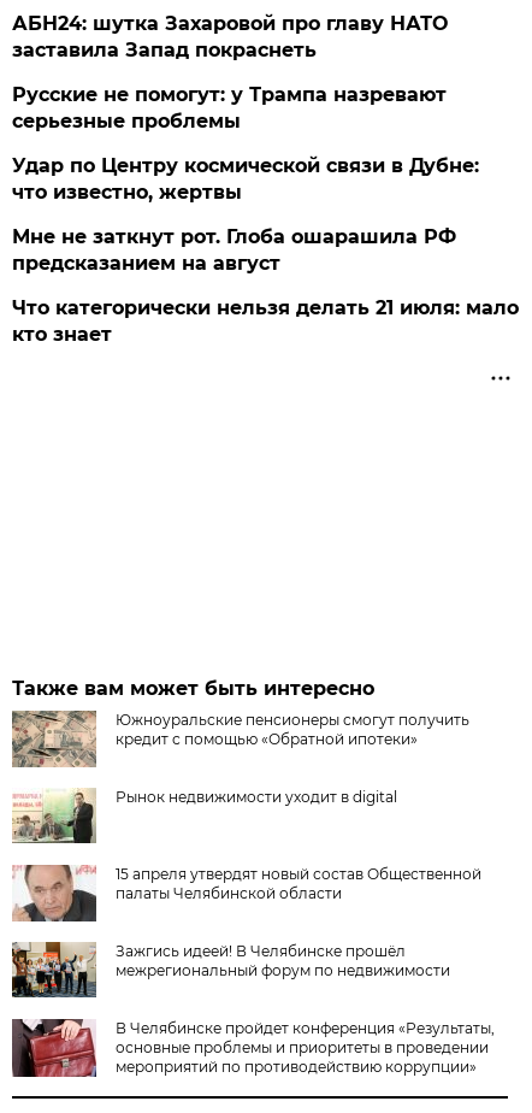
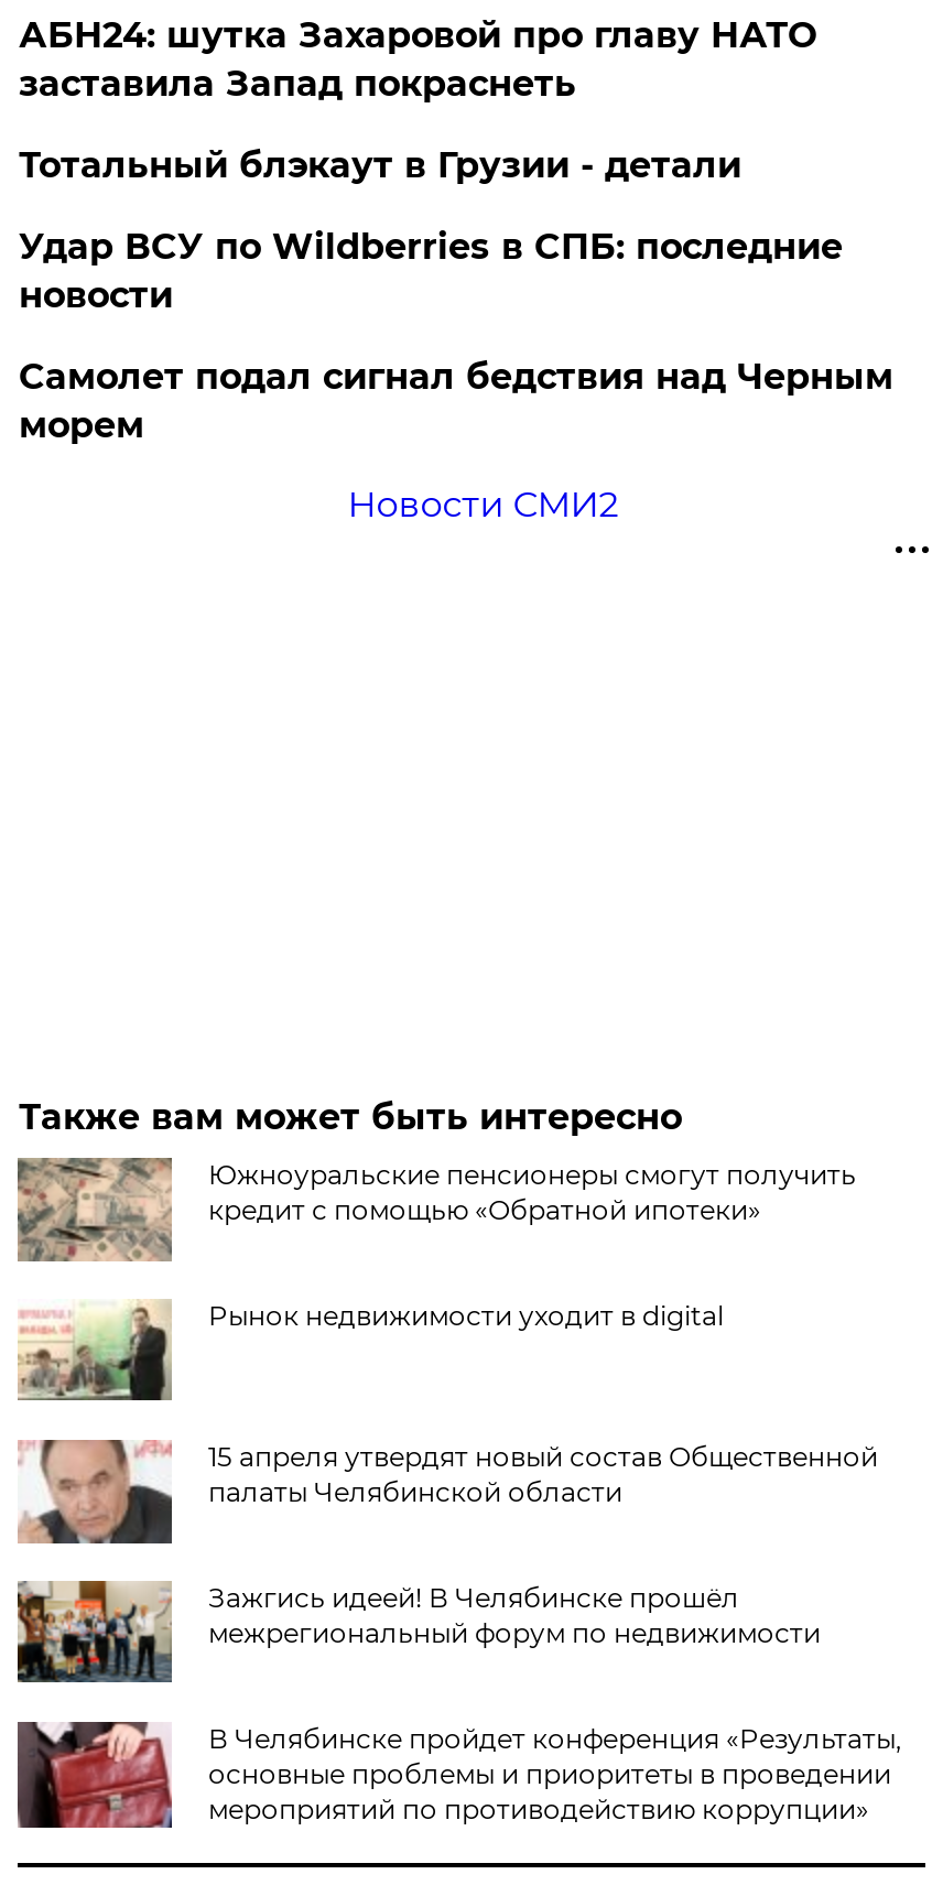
[13,83,447,132] Русские не помогут: у Трампа назревают | серьезные проблемы -> [19,143,741,185] Тотальный блэкаут в Грузии - детали
[13,154,480,203] Удар по Центру космической связи в Дубне: | что известно, жертвы -> [19,225,843,315] Удар ВСУ по Wildberries в СПБ: последние | новости
[13,225,457,274] Мне не заткнут рот. Глоба ошарашила РФ | предсказанием на август -> [19,355,893,445] Самолет подал сигнал бедствия над Черным | морем
[13,296,519,345] Что категорически нельзя делать 21 июля: мало | кто знает -> [347,483,618,525] Новости СМИ2

